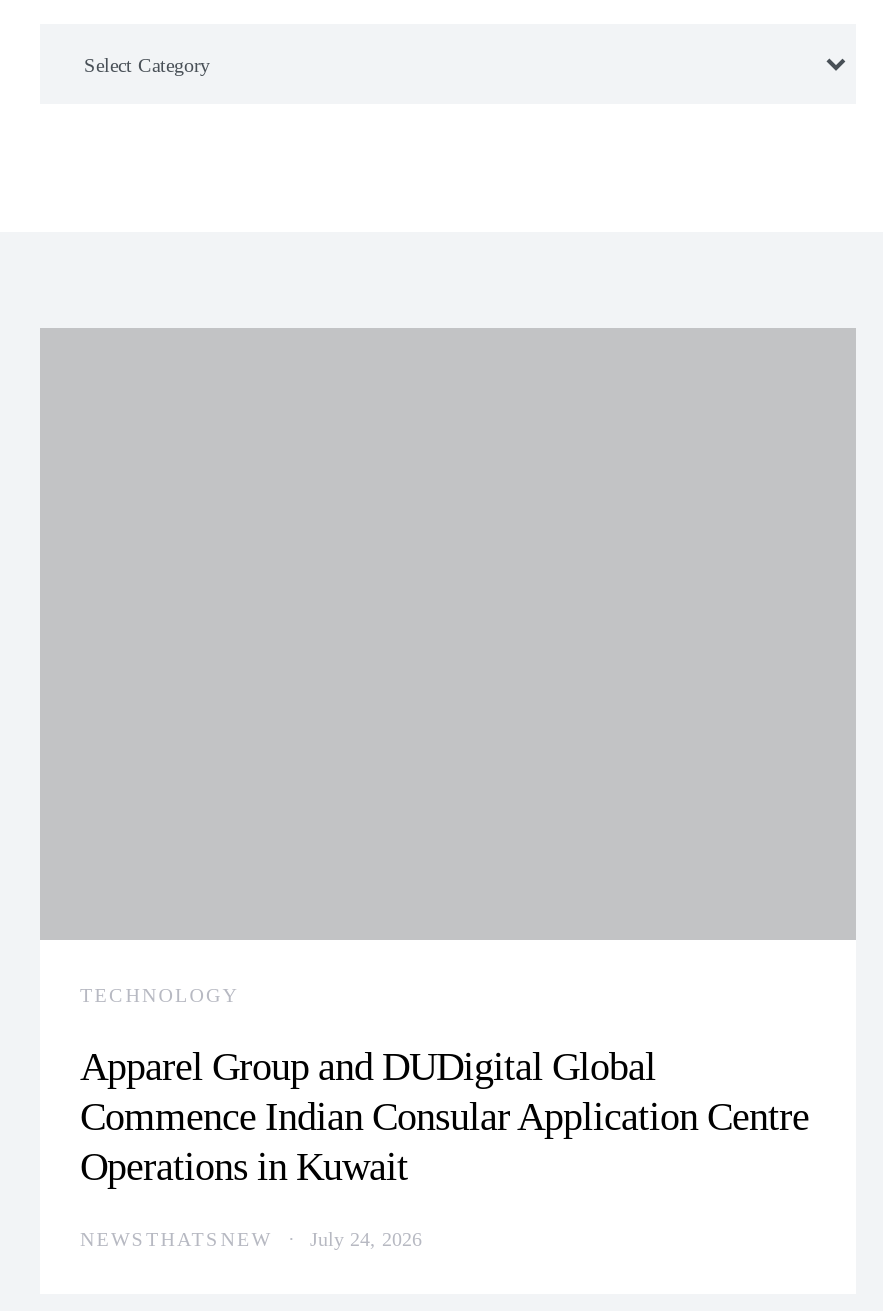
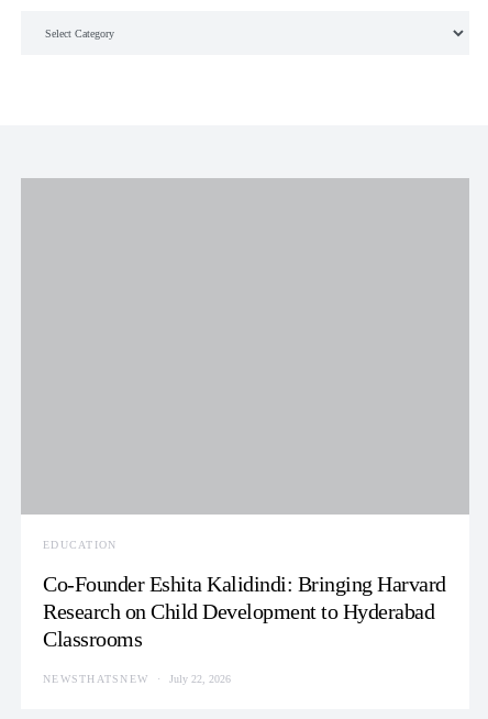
[80,984,239,1006] TECHNOLOGY -> [43,539,117,551] EDUCATION
[80,1044,809,1188] Apparel Group and DUDigital Global | Commence Indian Consular Application Centre | Operations in Kuwait -> [43,572,446,651] Co-Founder Eshita Kalidindi: Bringing Harvard | Research on Child Development to Hyderabad | Classrooms
[80,1228,422,1250] NEWSTHATSNEW July 24, 2026 -> [43,673,231,685] NEWSTHATSNEW July 22, 2026

